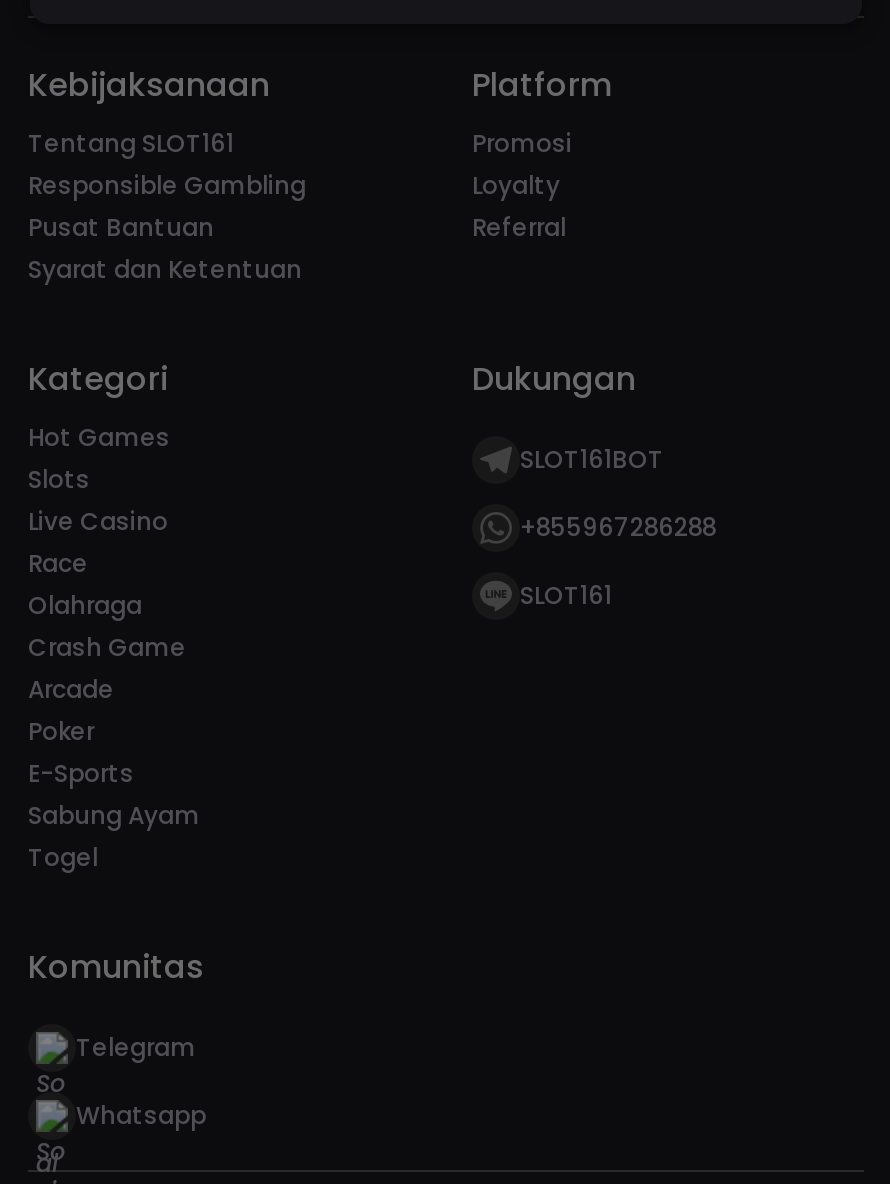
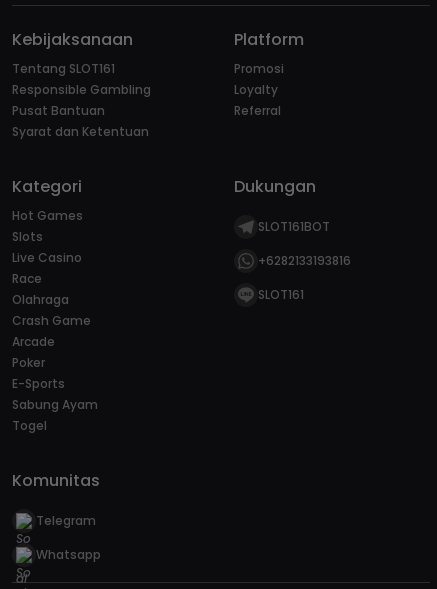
[520,511,716,545] +855967286288 -> [258,252,351,269] +6282133193816

